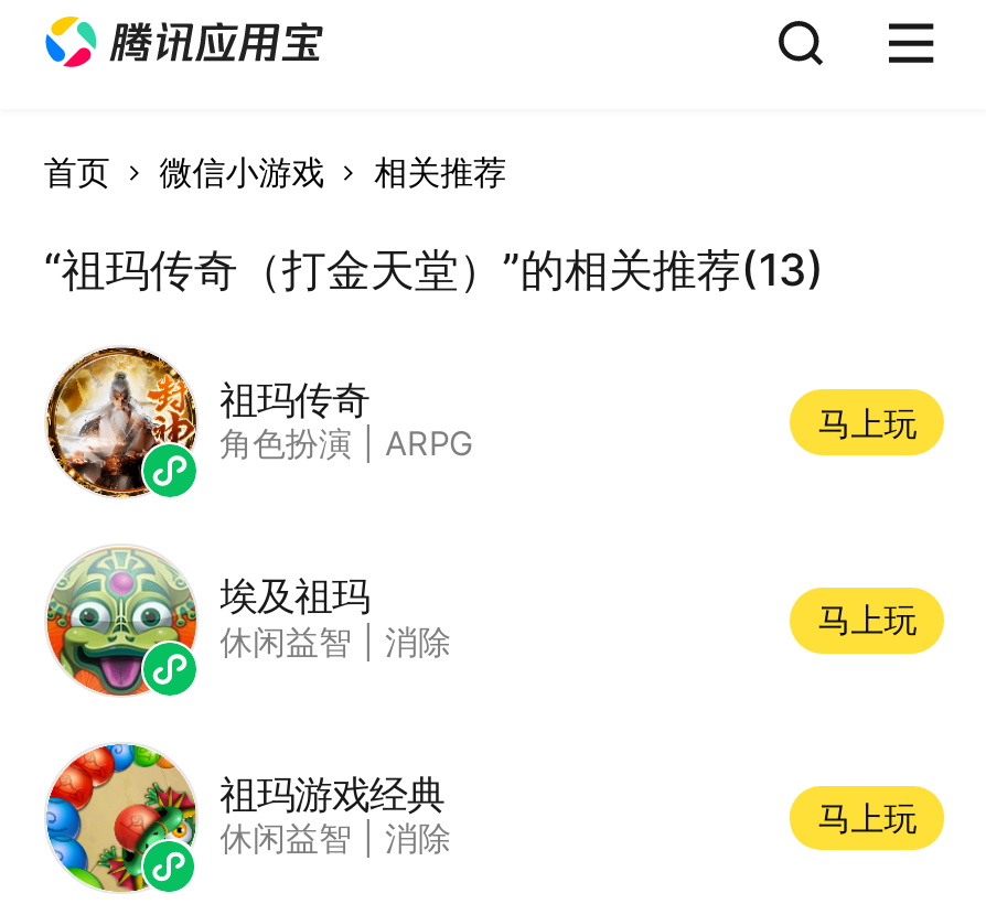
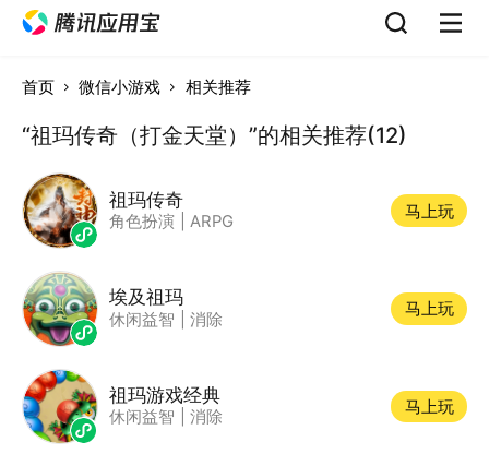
[44,243,825,295] “祖玛传奇（打金天堂）”的相关推荐(13) -> [22,122,407,148] “祖玛传奇（打金天堂）”的相关推荐(12)

